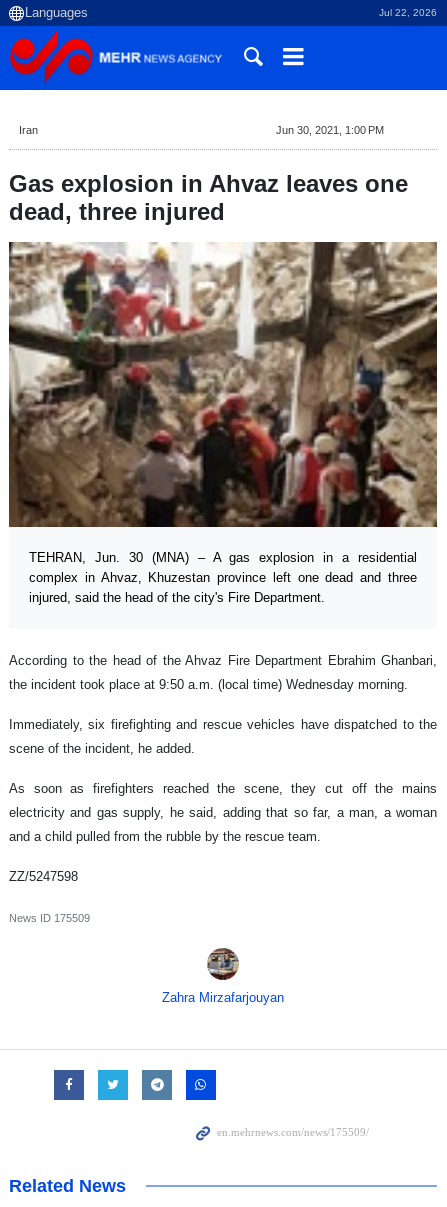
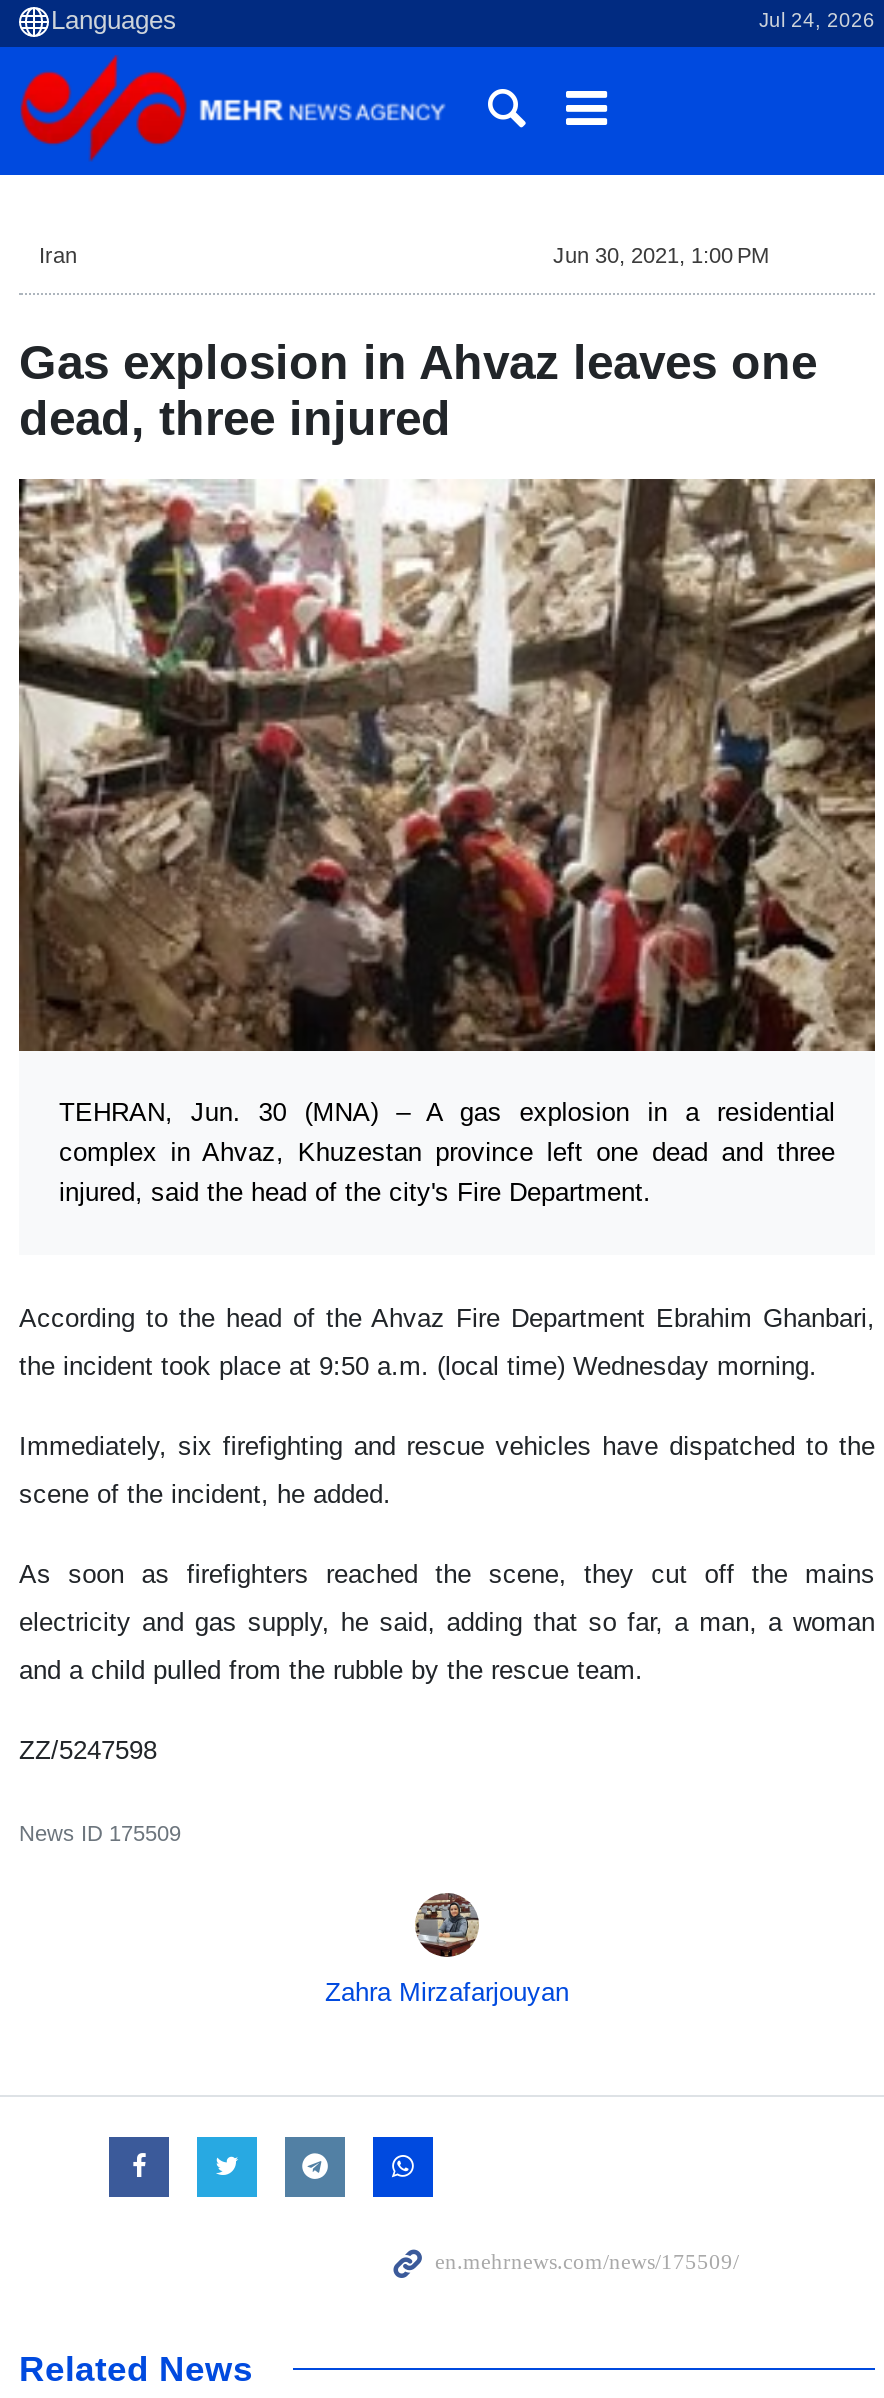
[379,7,437,18] Jul 22, 2026 -> [759,9,875,31] Jul 24, 2026

